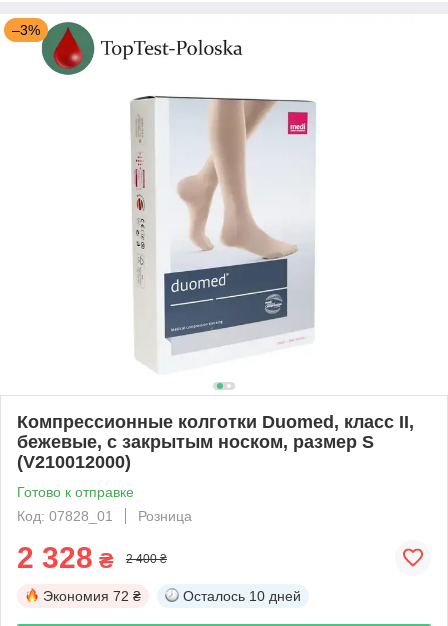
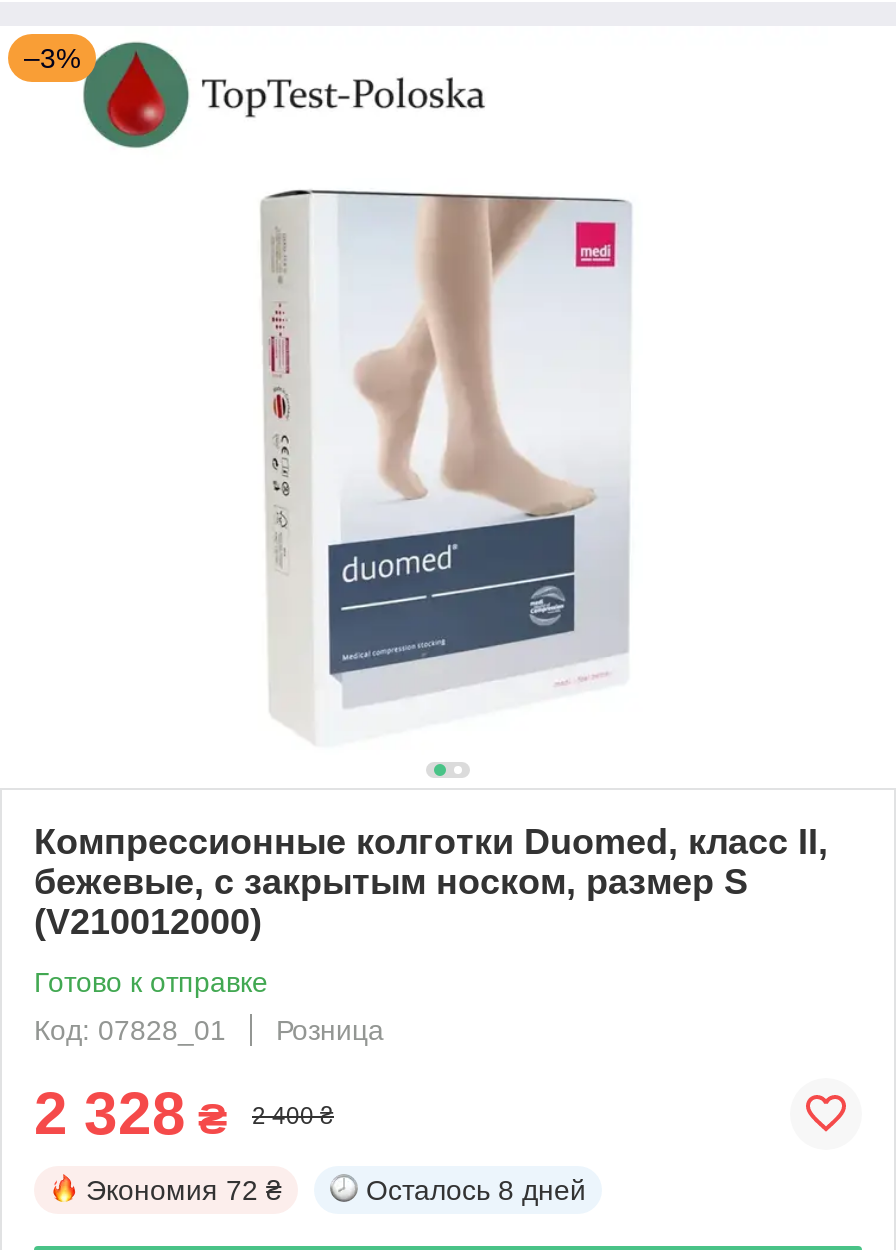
[183,588,301,604] Осталось 10 дней -> [366,1174,586,1206] Осталось 8 дней

